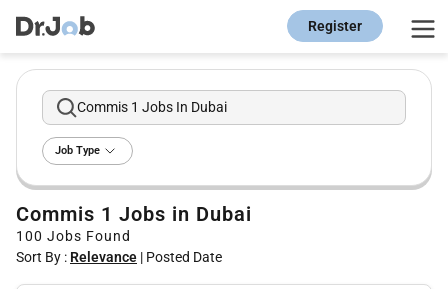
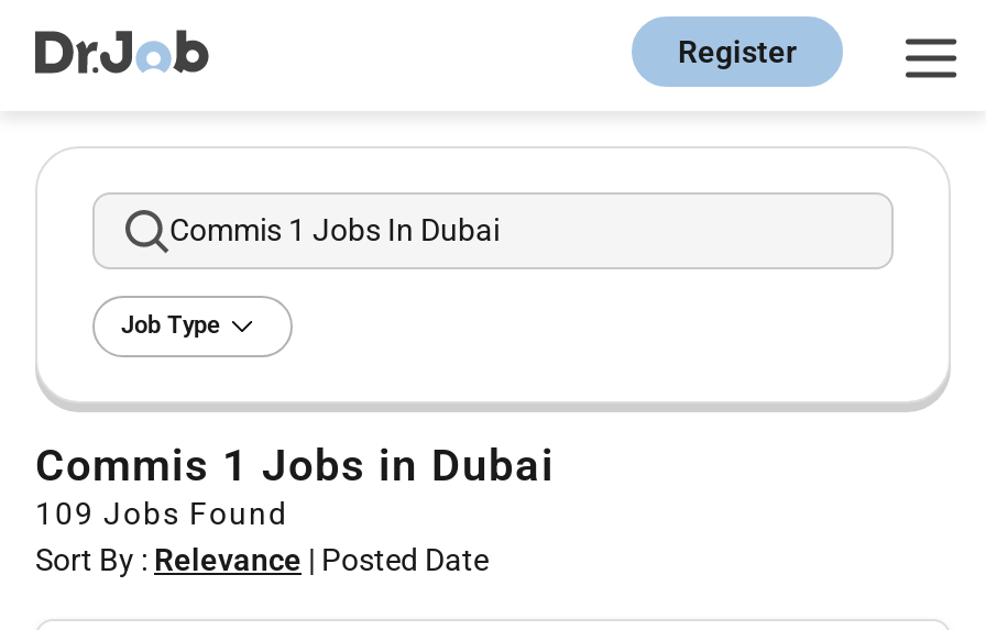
[16,228,131,244] 100 Jobs Found -> [35,496,288,531] 109 Jobs Found

